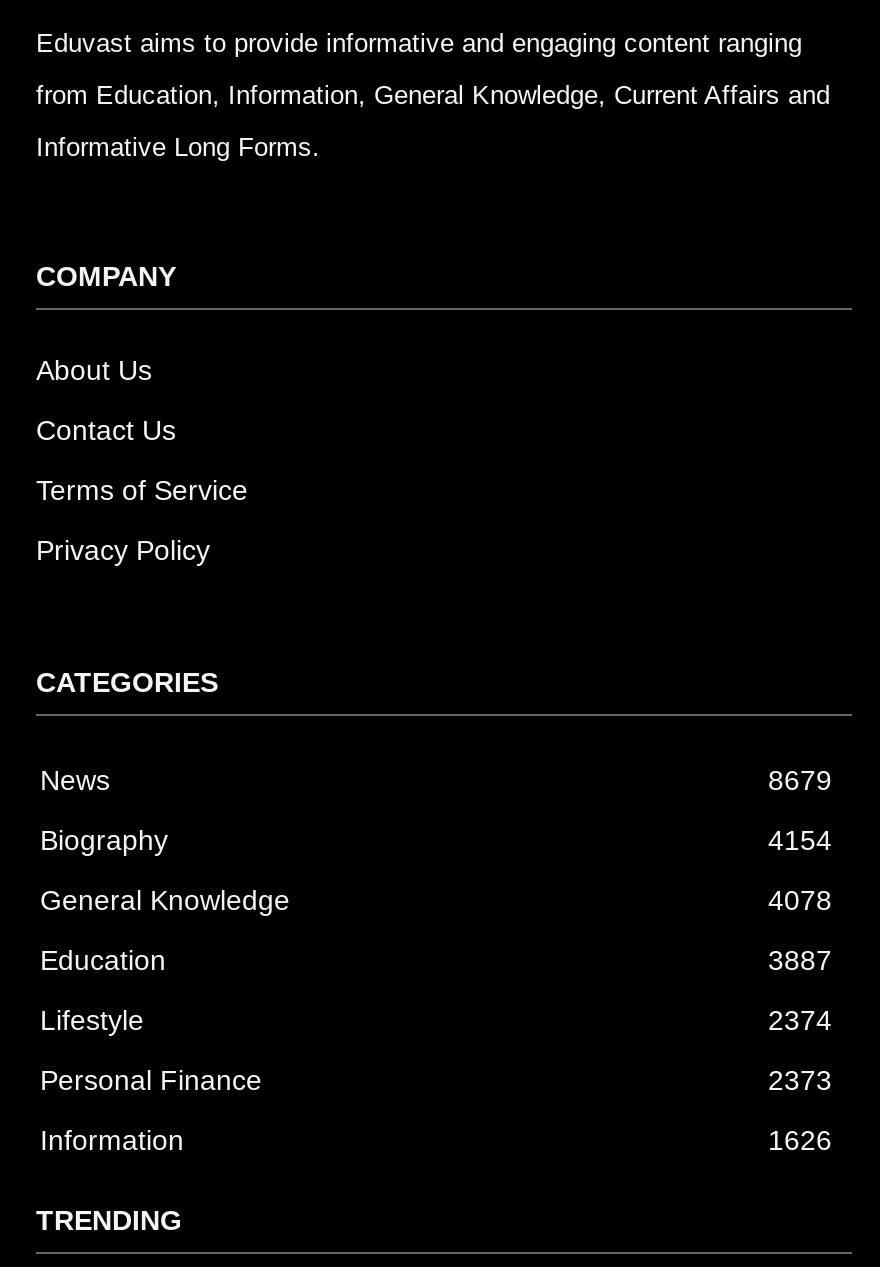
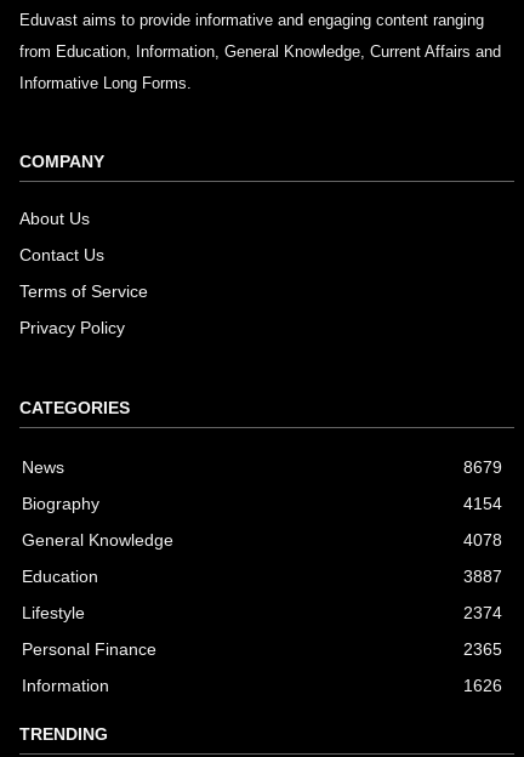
[768,1064,832,1096] 2373 -> [463,639,502,659] 2365

